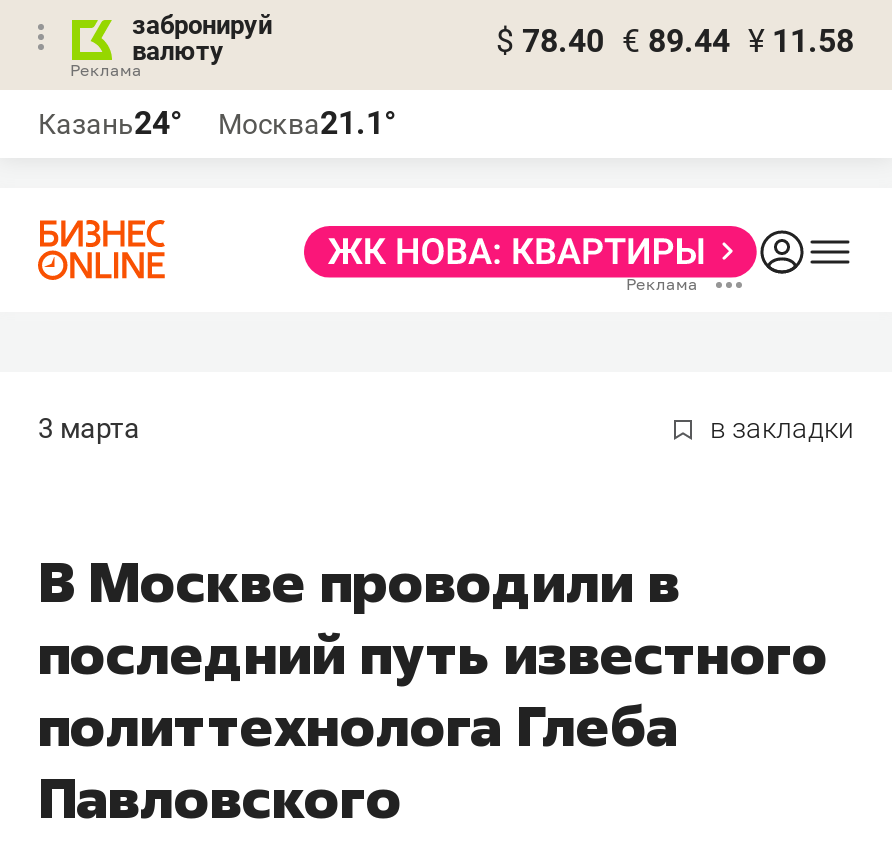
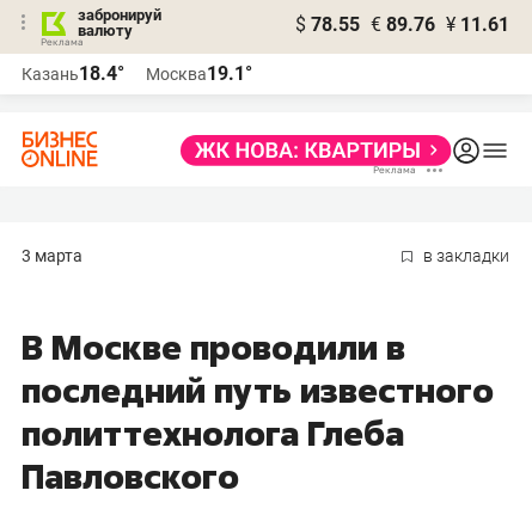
[496,22,854,60] $ 78.40 € 89.44 ¥ 11.58 -> [295,13,509,36] $ 78.55 € 89.76 ¥ 11.61
[38,104,182,142] Казань24° -> [22,62,124,85] Казань18.4°
[218,104,396,142] Москва21.1° -> [146,62,252,85] Москва19.1°

